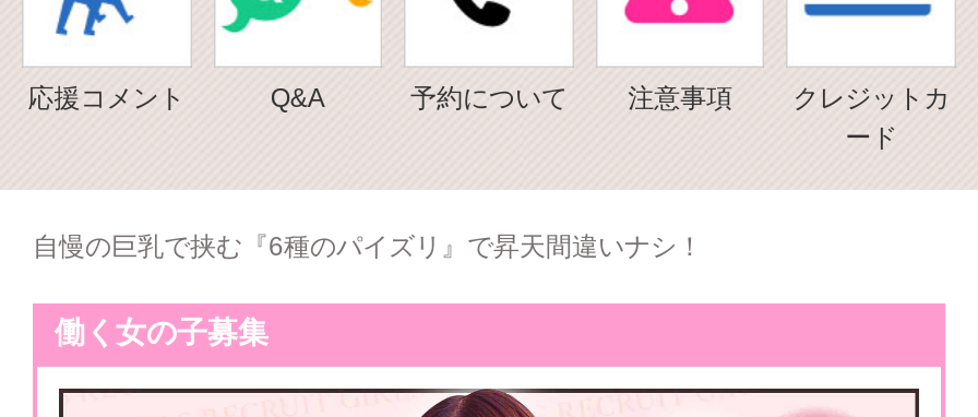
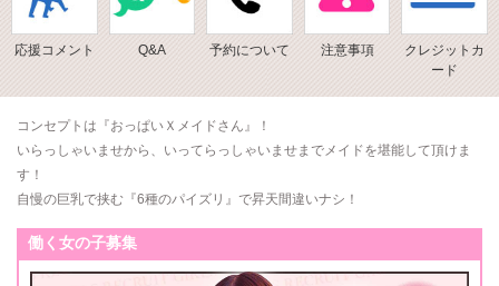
none -> [17,118,471,183] コンセプトは『おっぱいＸメイドさん』！ | いらっしゃいませから、いってらっしゃいませまでメイドを堪能して頂けま | す！

